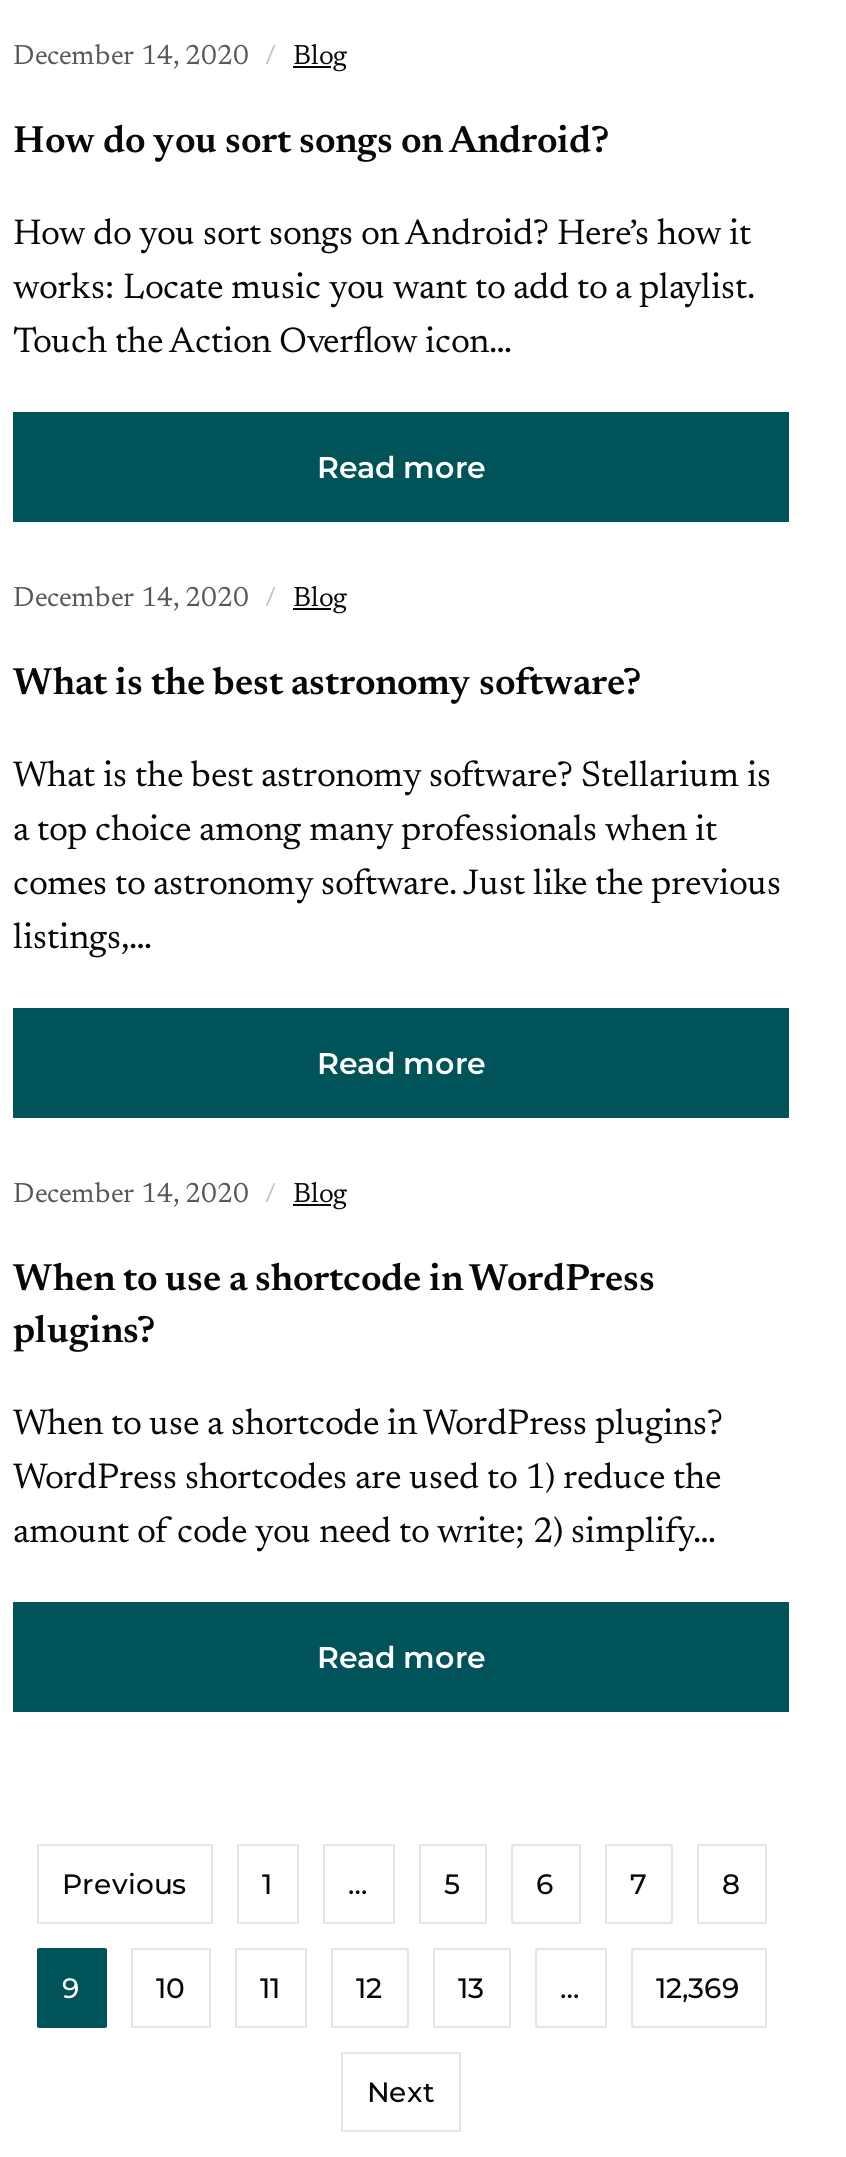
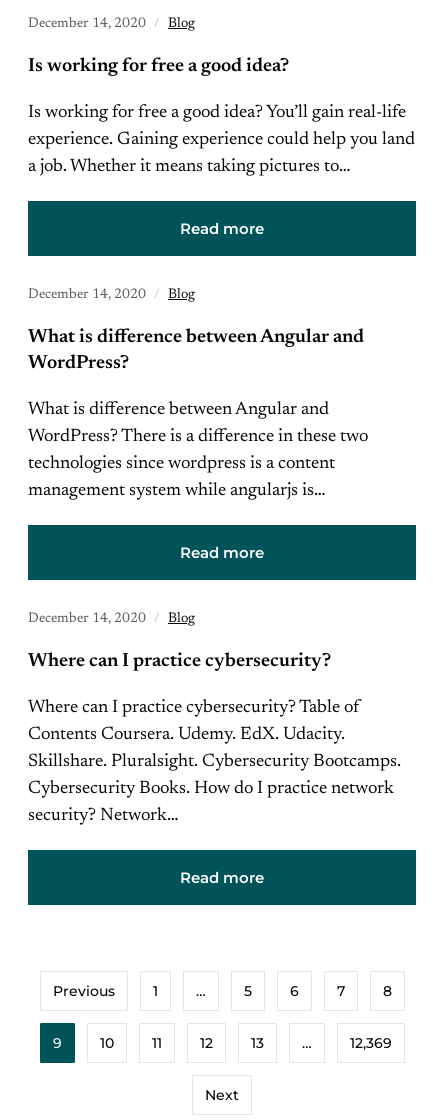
[13,124,609,162] How do you sort songs on Android? -> [28,57,289,76] Is working for free a good idea?
[13,218,751,254] How do you sort songs on Android? Here’s how it -> [28,104,406,122] Is working for free a good idea? You’ll gain real-life
[13,272,755,308] works: Locate music you want to add to a playlist. -> [28,131,415,149] experience. Gaining experience could help you land
[13,326,513,362] Touch the Action Overflow icon… -> [28,158,351,176] a job. Whether it means taking pictures to…
[13,666,641,704] What is the best astronomy software? -> [28,328,364,373] What is difference between Angular and | WordPress?
[13,760,771,796] What is the best astronomy software? Stellarium is -> [28,401,329,419] What is difference between Angular and
[13,814,717,850] a top choice among many professionals when it -> [28,428,368,446] WordPress? There is a difference in these two
[13,868,781,904] comes to astronomy software. Just like the previous -> [28,455,335,473] technologies since wordpress is a content
[13,922,153,958] listings,… -> [28,482,326,500] management system while angularjs is…
[13,1262,723,1552] When to use a shortcode in WordPress | plugins? | When to use a shortcode in WordPress plugins? | WordPress shortcodes are used to 1) reduce the | amount of code you need to write; 2) simplify… -> [28,652,401,825] Where can I practice cybersecurity? | Where can I practice cybersecurity? Table of | Contents Coursera. Udemy. EdX. Udacity. | Skillshare. Pluralsight. Cybersecurity Bootcamps. | Cybersecurity Books. How do I practice network | security? Network…

